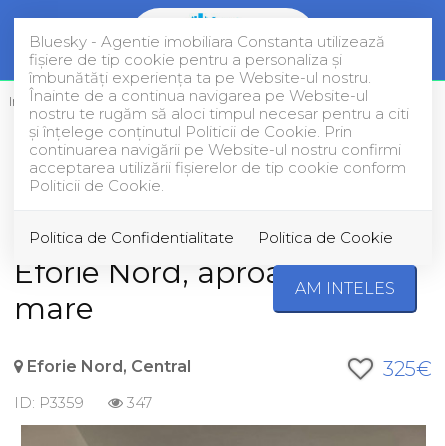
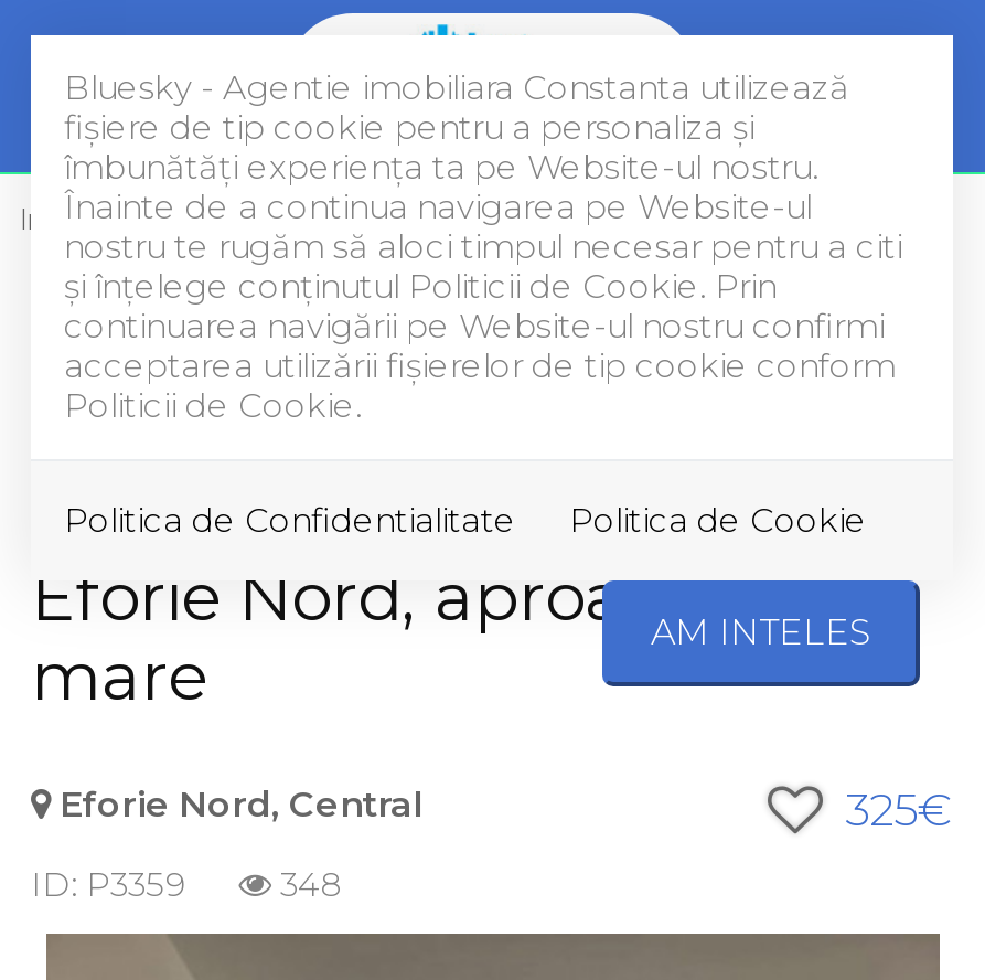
[123,393,152,412] 347 -> [271,863,342,905] 348

